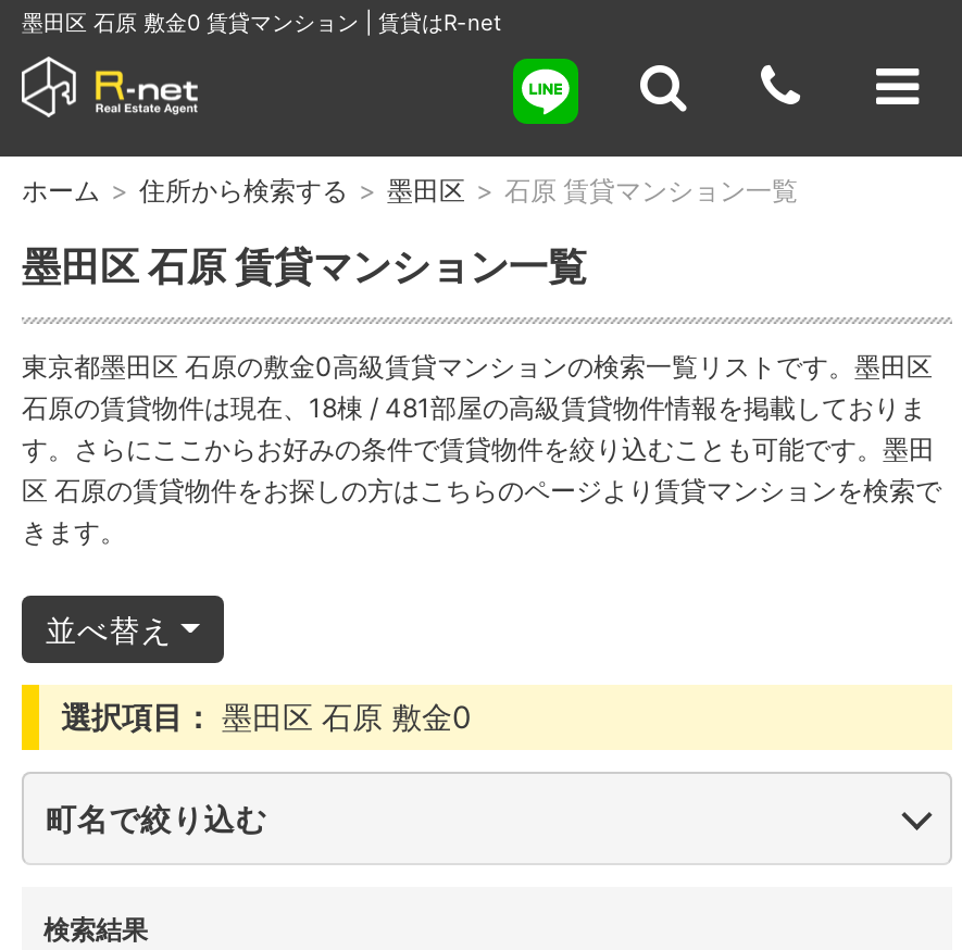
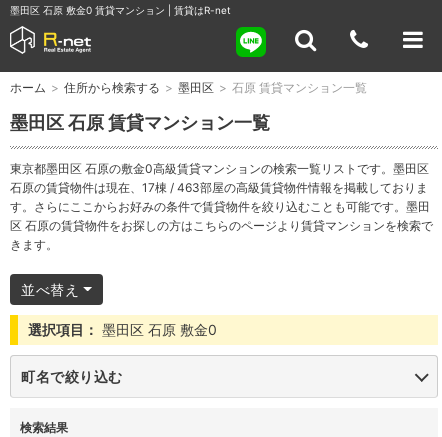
[22,391,926,424] 石原の賃貸物件は現在、18棟 / 481部屋の高級賃貸物件情報を掲載しておりま -> [10,180,428,195] 石原の賃貸物件は現在、17棟 / 463部屋の高級賃貸物件情報を掲載しておりま

